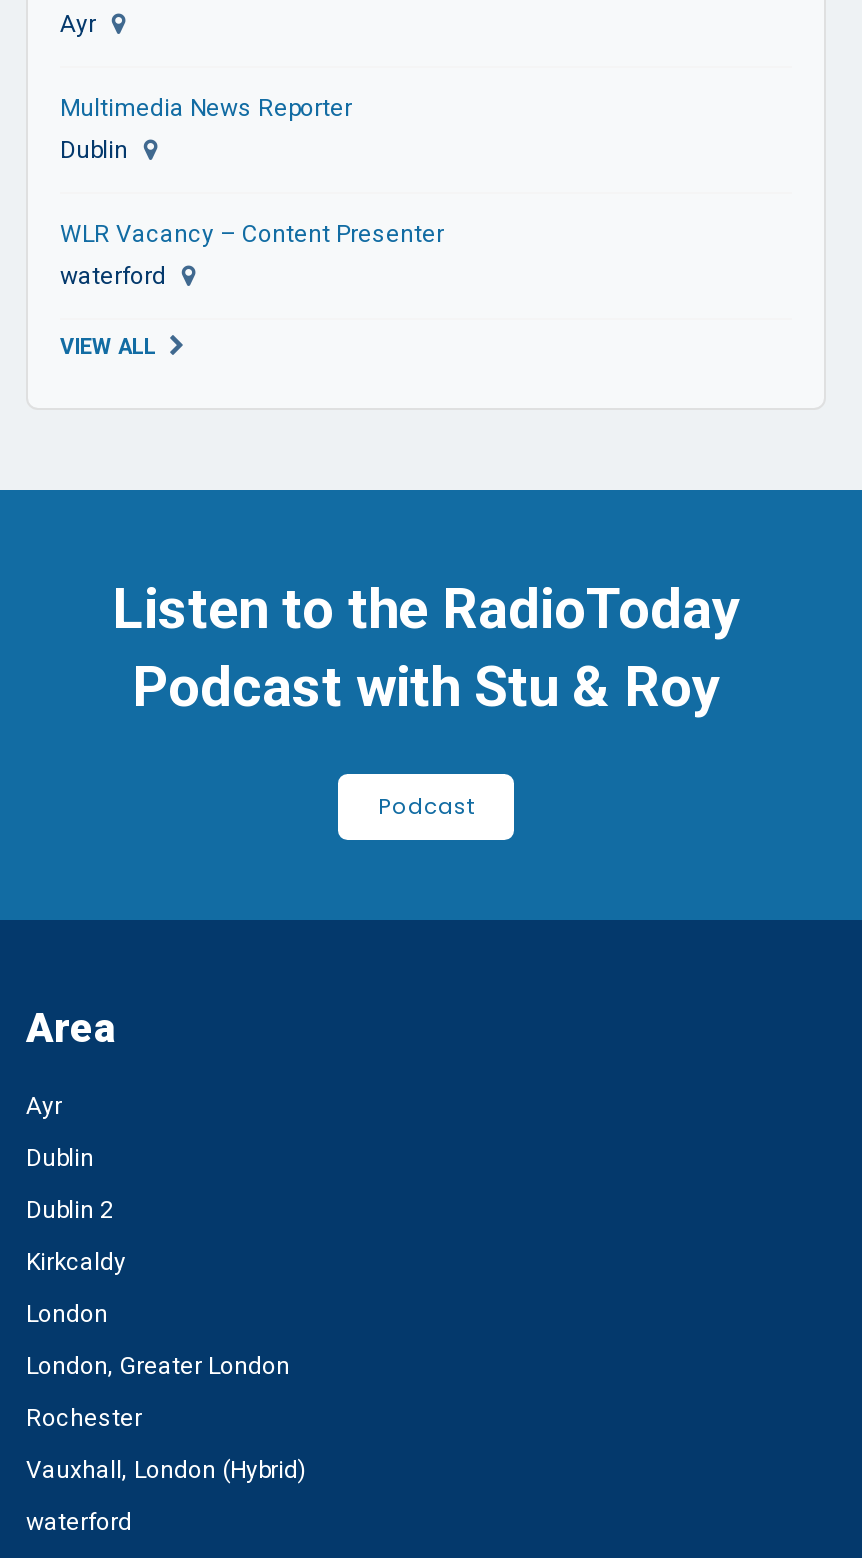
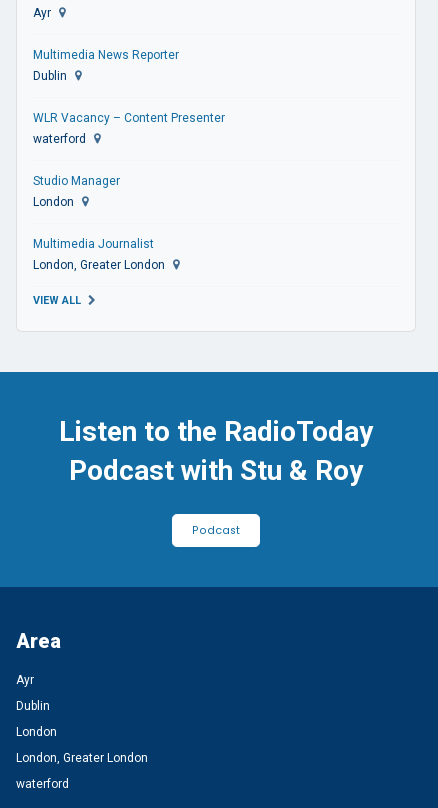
none -> [33,173,168,271] Studio Manager | London | Multimedia Journalist | London, Greater London
moved [26,333,740,1173] -> [16,293,373,713]: VIEW ALL | Listen to the RadioToday | Podcast with Stu & Roy | Podcast | Area | Ayr | Dublin
[26,1197,126,1277] Dublin 2 | Kirkcaldy -> none
moved [26,1301,290,1381] -> [16,725,148,765]: London | London, Greater London
[26,1405,306,1485] Rochester | Vauxhall, London (Hybrid) -> none

